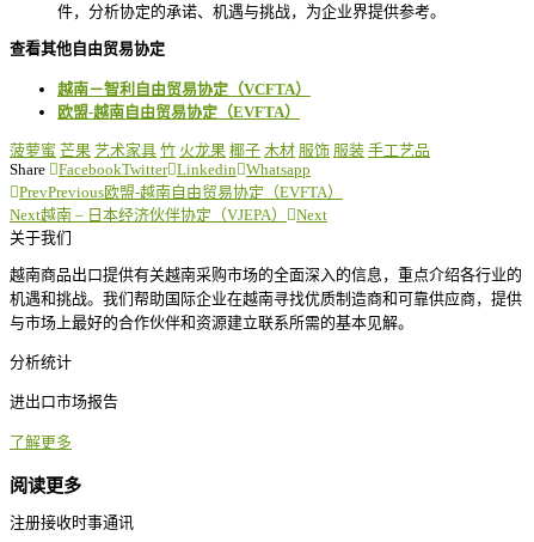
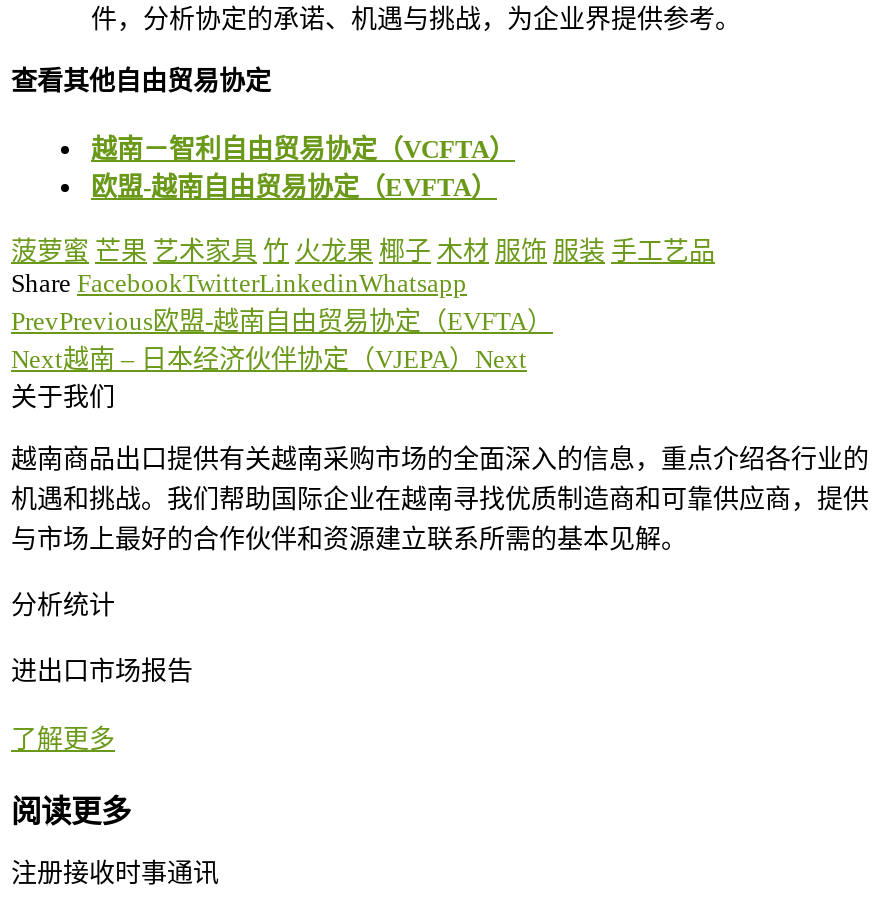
[10,206,327,224] Next越南 – 日本经济伙伴协定（VJEPA） Next -> [11,344,527,374] Next越南 – 日本经济伙伴协定（VJEPA）Next

